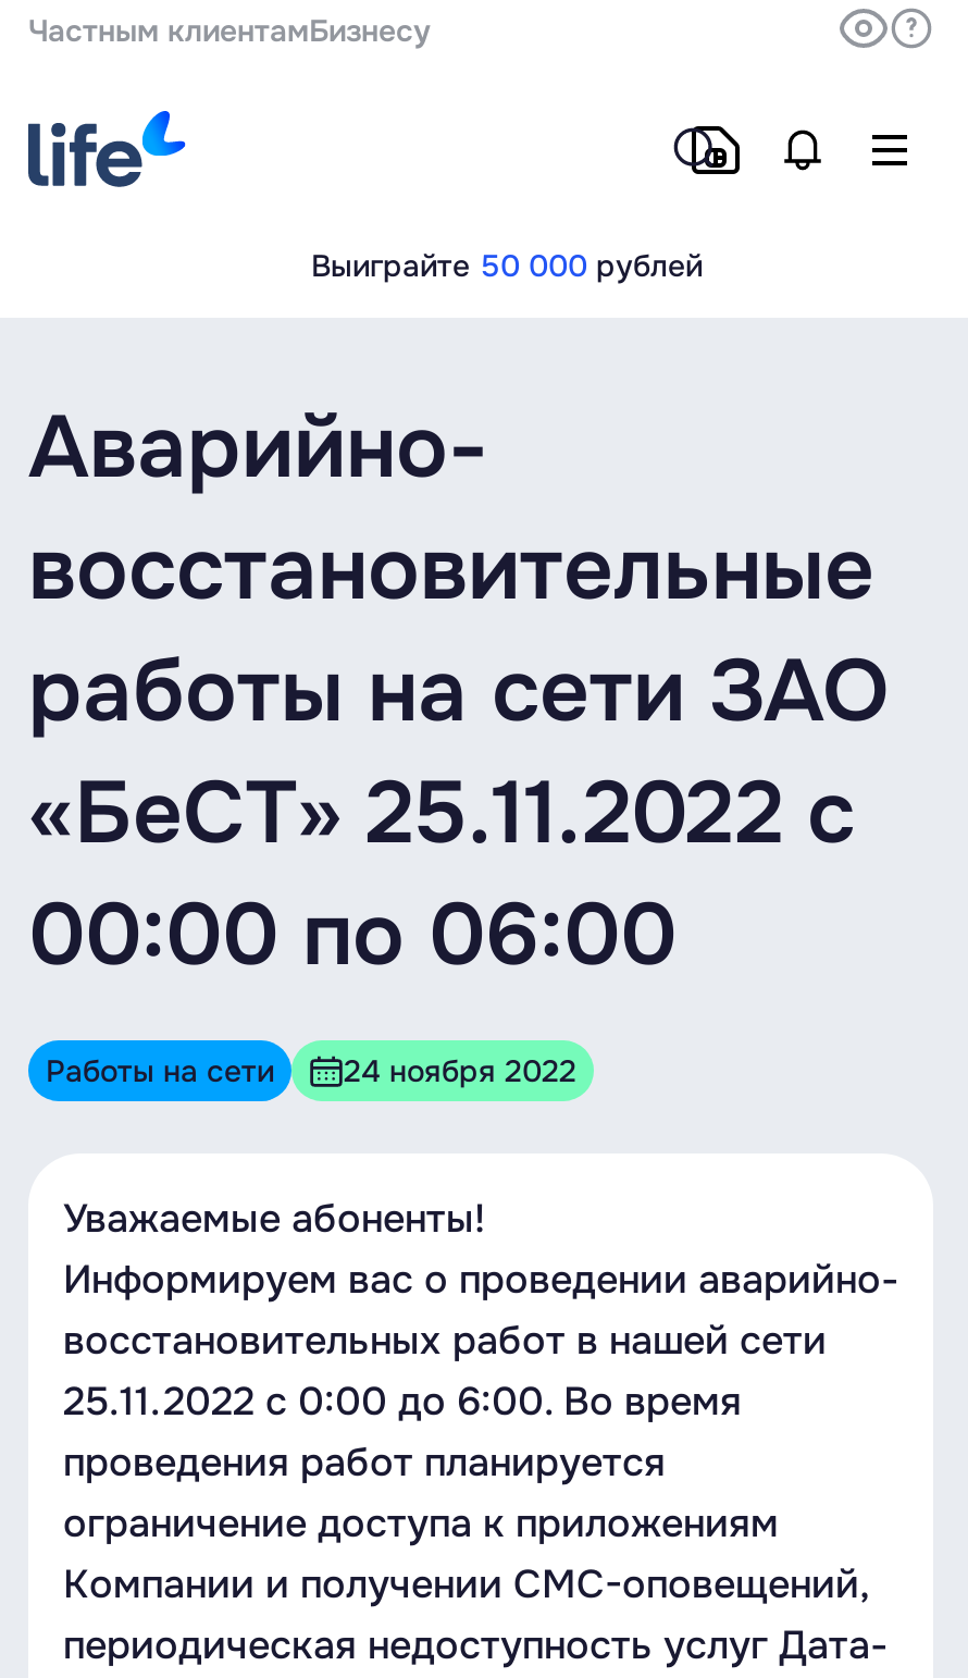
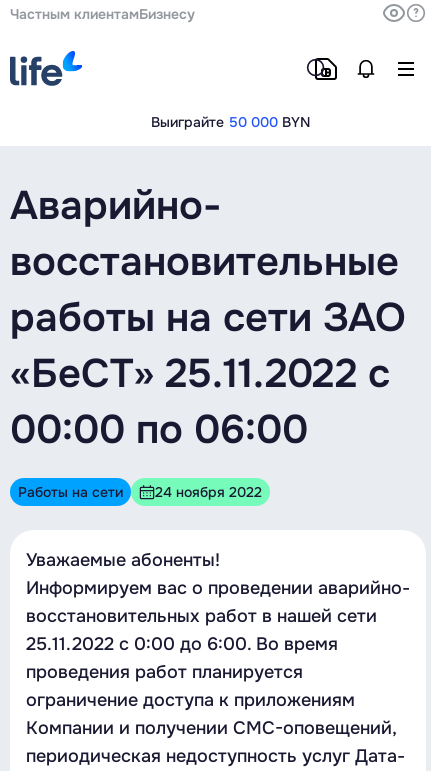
[311,246,703,285] Выиграйте 50 000 рублей -> [150,113,309,131] Выиграйте 50 000 BYN

